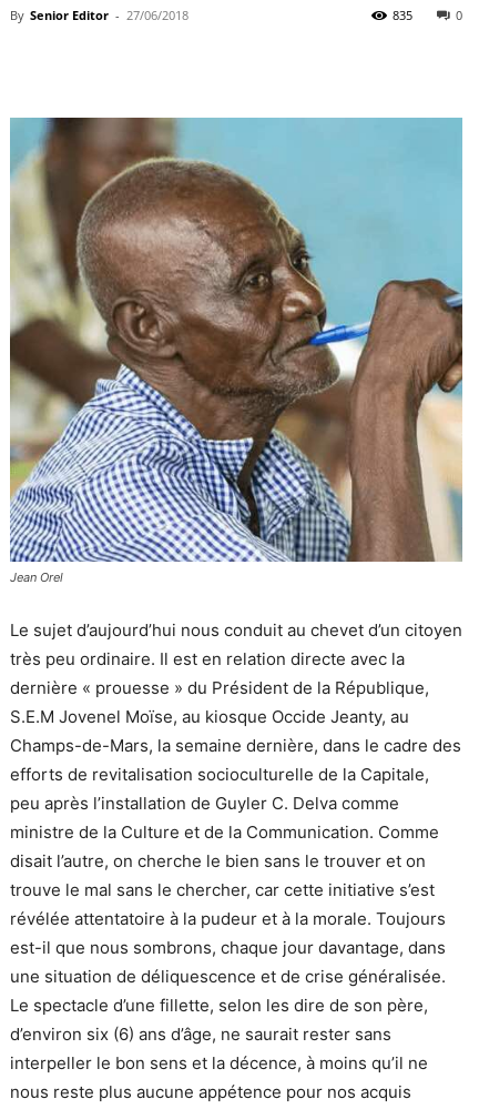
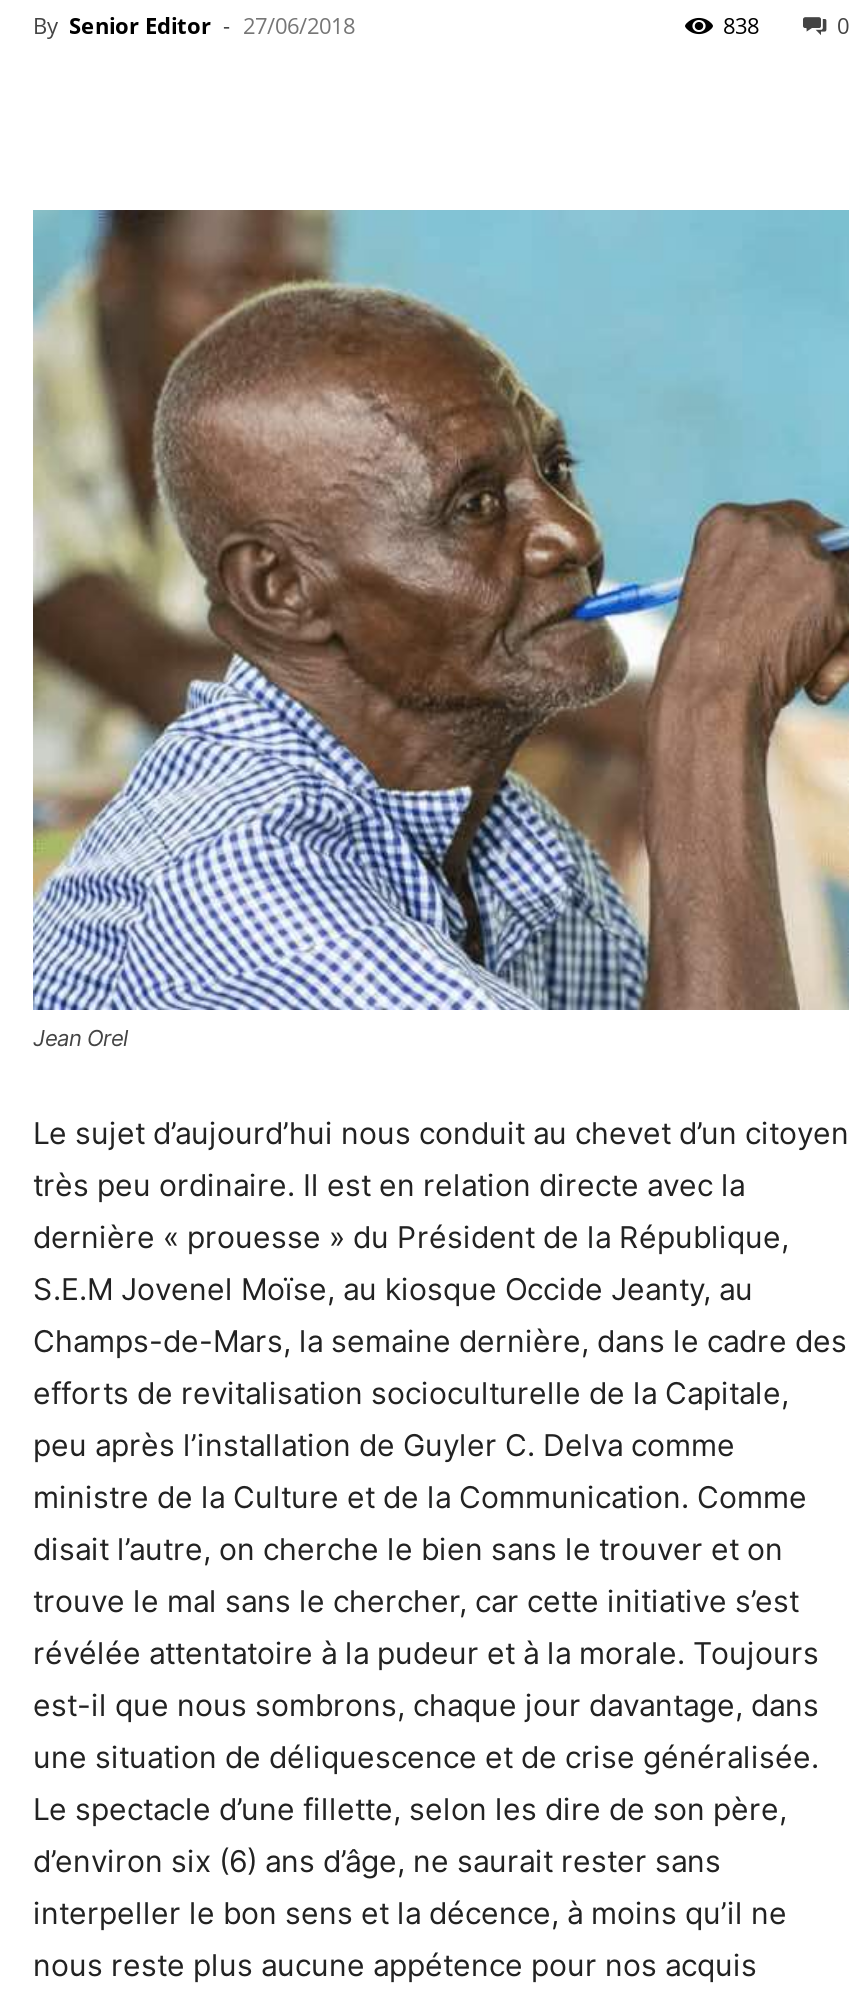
[393,7,412,23] 835 -> [723,10,759,40] 838

